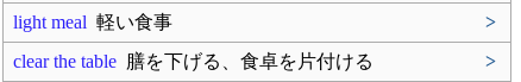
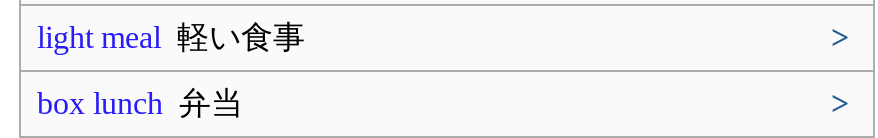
[13,51,374,71] clear the table膳を下げる、食卓を片付ける -> [37,86,243,120] box lunch弁当

